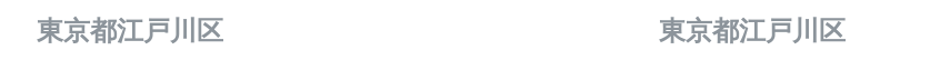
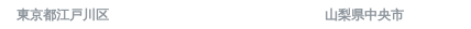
[659,12,846,46] 東京都江戸川区 -> [325,6,404,22] 山梨県中央市

